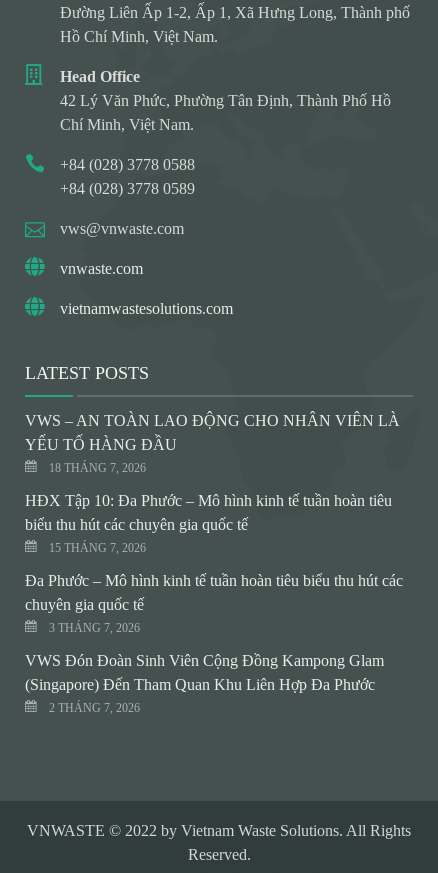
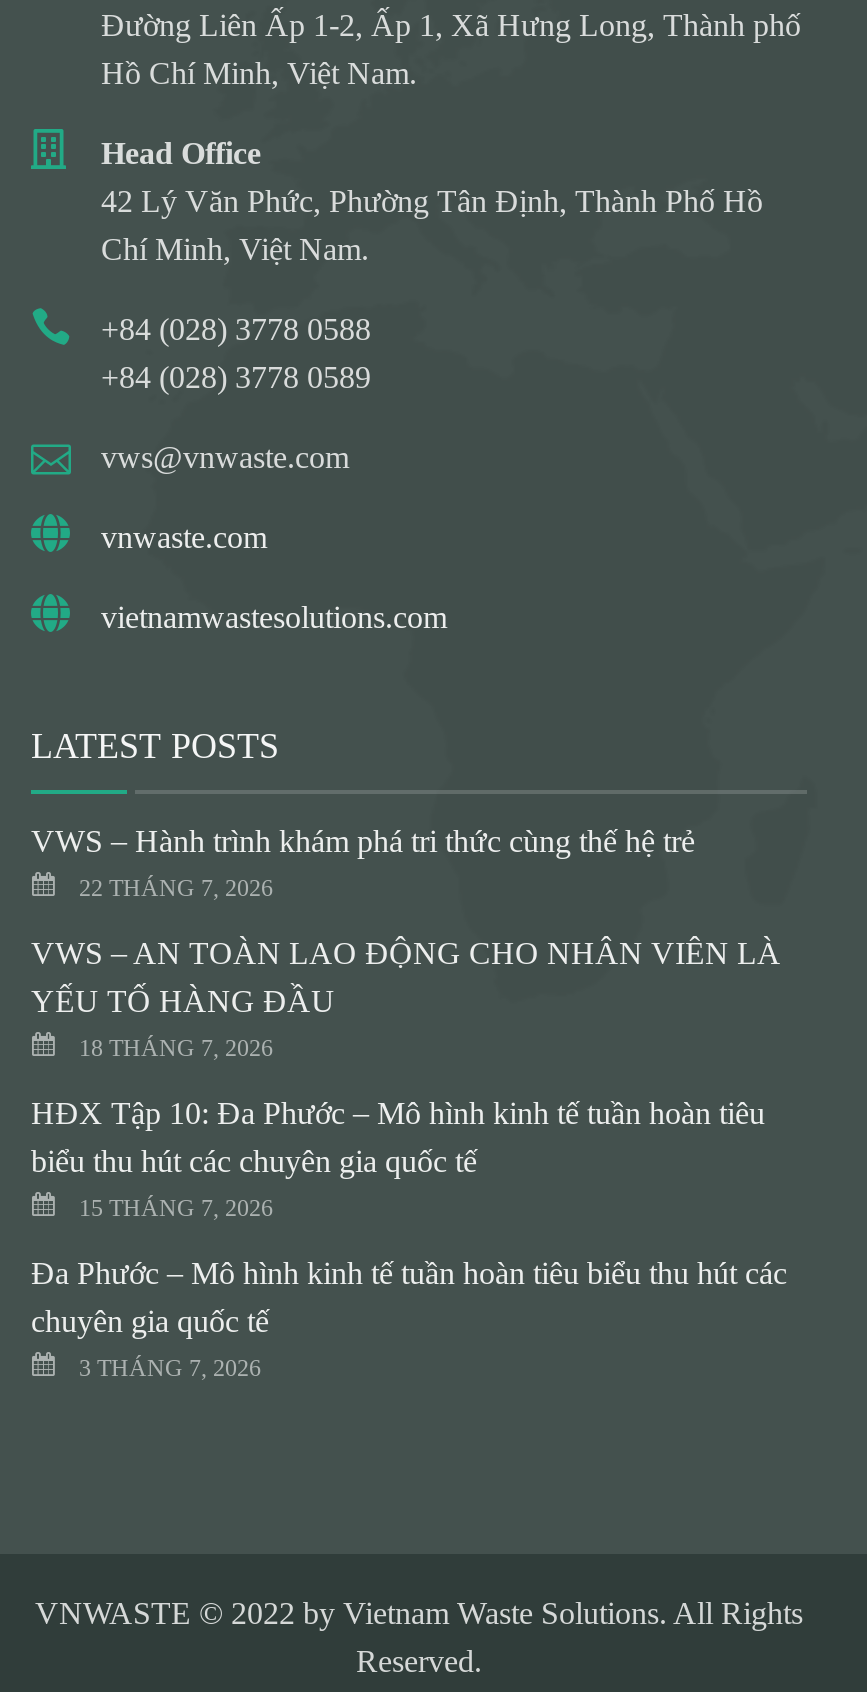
none -> [31,824,695,902] VWS – Hành trình khám phá tri thức cùng thế hệ trẻ | 22 THÁNG 7, 2026
moved [25,412,403,635] -> [31,936,787,1382]: VWS – AN TOÀN LAO ĐỘNG CHO NHÂN VIÊN LÀ | YẾU TỐ HÀNG ĐẦU | 18 THÁNG 7, 2026 | ... | chuyên gia quốc tế | 3 THÁNG 7, 2026
[25,652,384,715] VWS Đón Đoàn Sinh Viên Cộng Đồng Kampong Glam | (Singapore) Đến Tham Quan Khu Liên Hợp Đa Phước | 2 THÁNG 7, 2026 -> none

